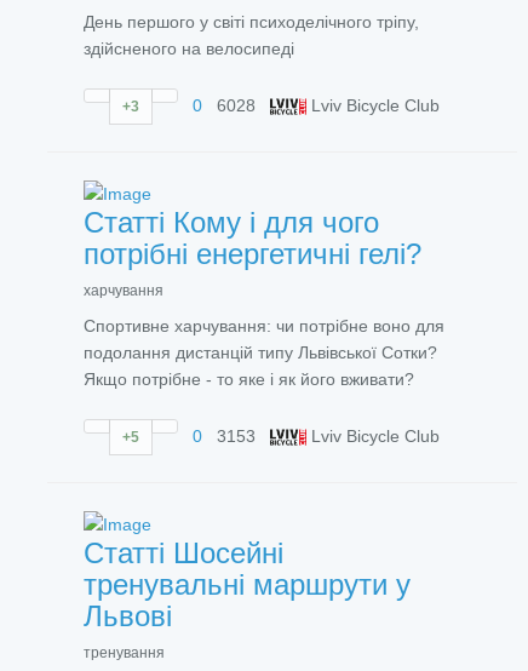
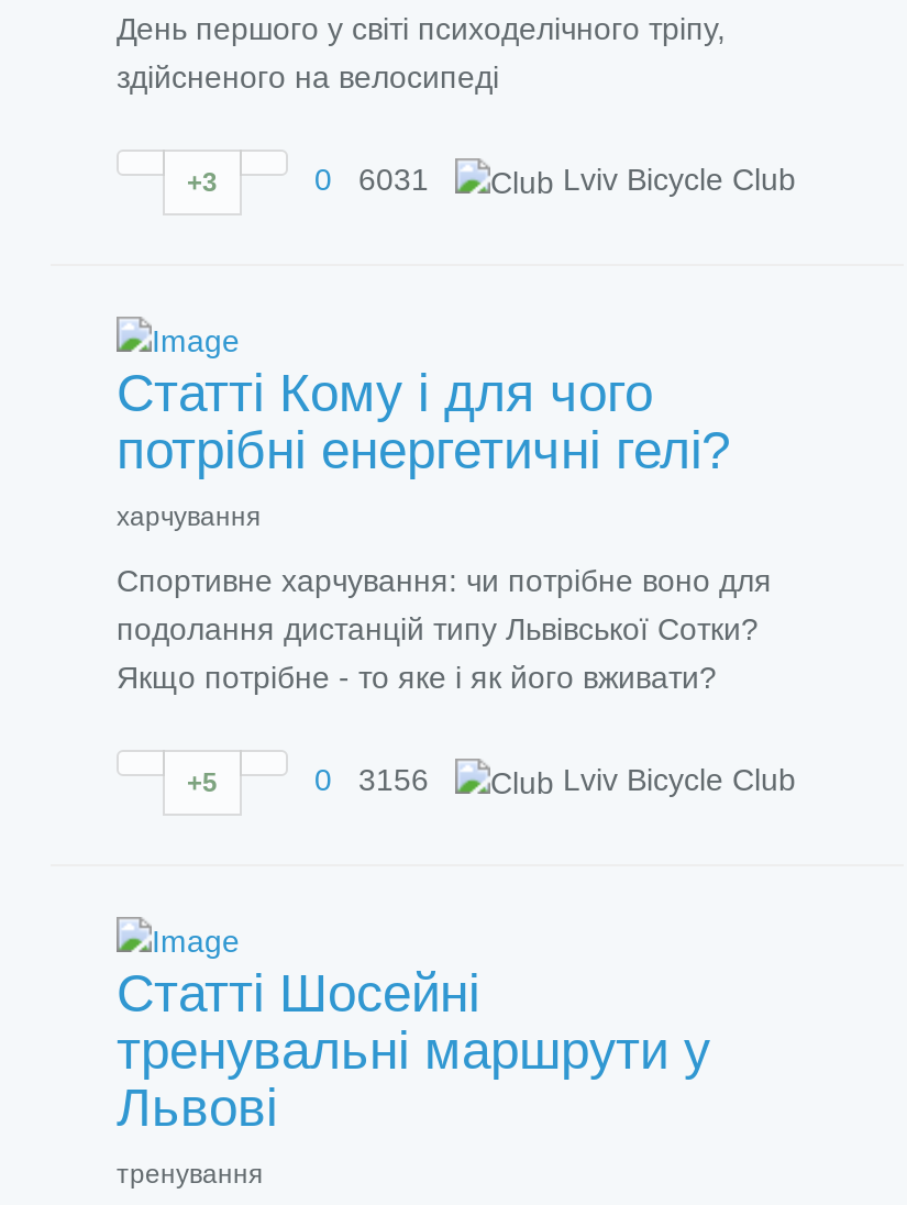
[193,95,270,114] 0 6028 -> [314,162,455,198] 0 6031
[193,426,270,445] 0 3153 -> [314,763,455,798] 0 3156

